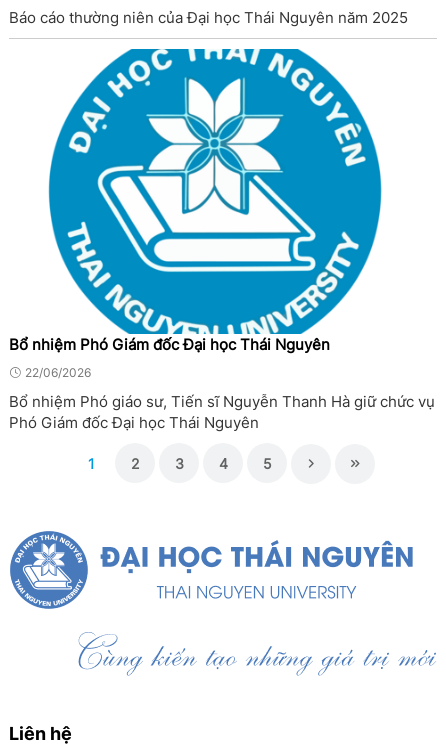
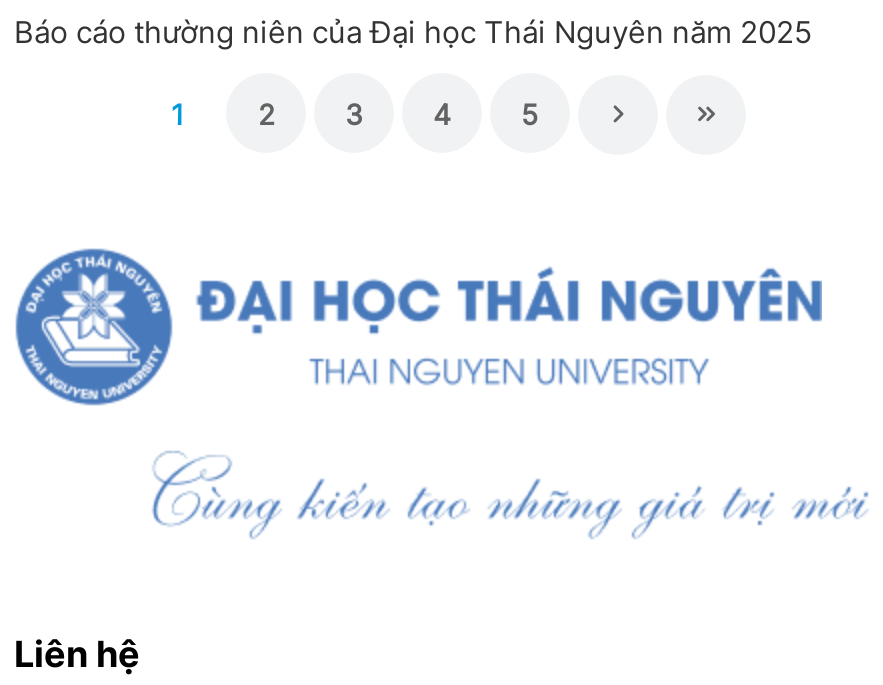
[9,48,435,432] [image] | Bổ nhiệm Phó Giám đốc Đại học Thái Nguyên | 22/06/2026 | Bổ nhiệm Phó giáo sư, Tiến sĩ Nguyễn Thanh Hà giữ chức vụ | Phó Giám đốc Đại học Thái Nguyên -> none

